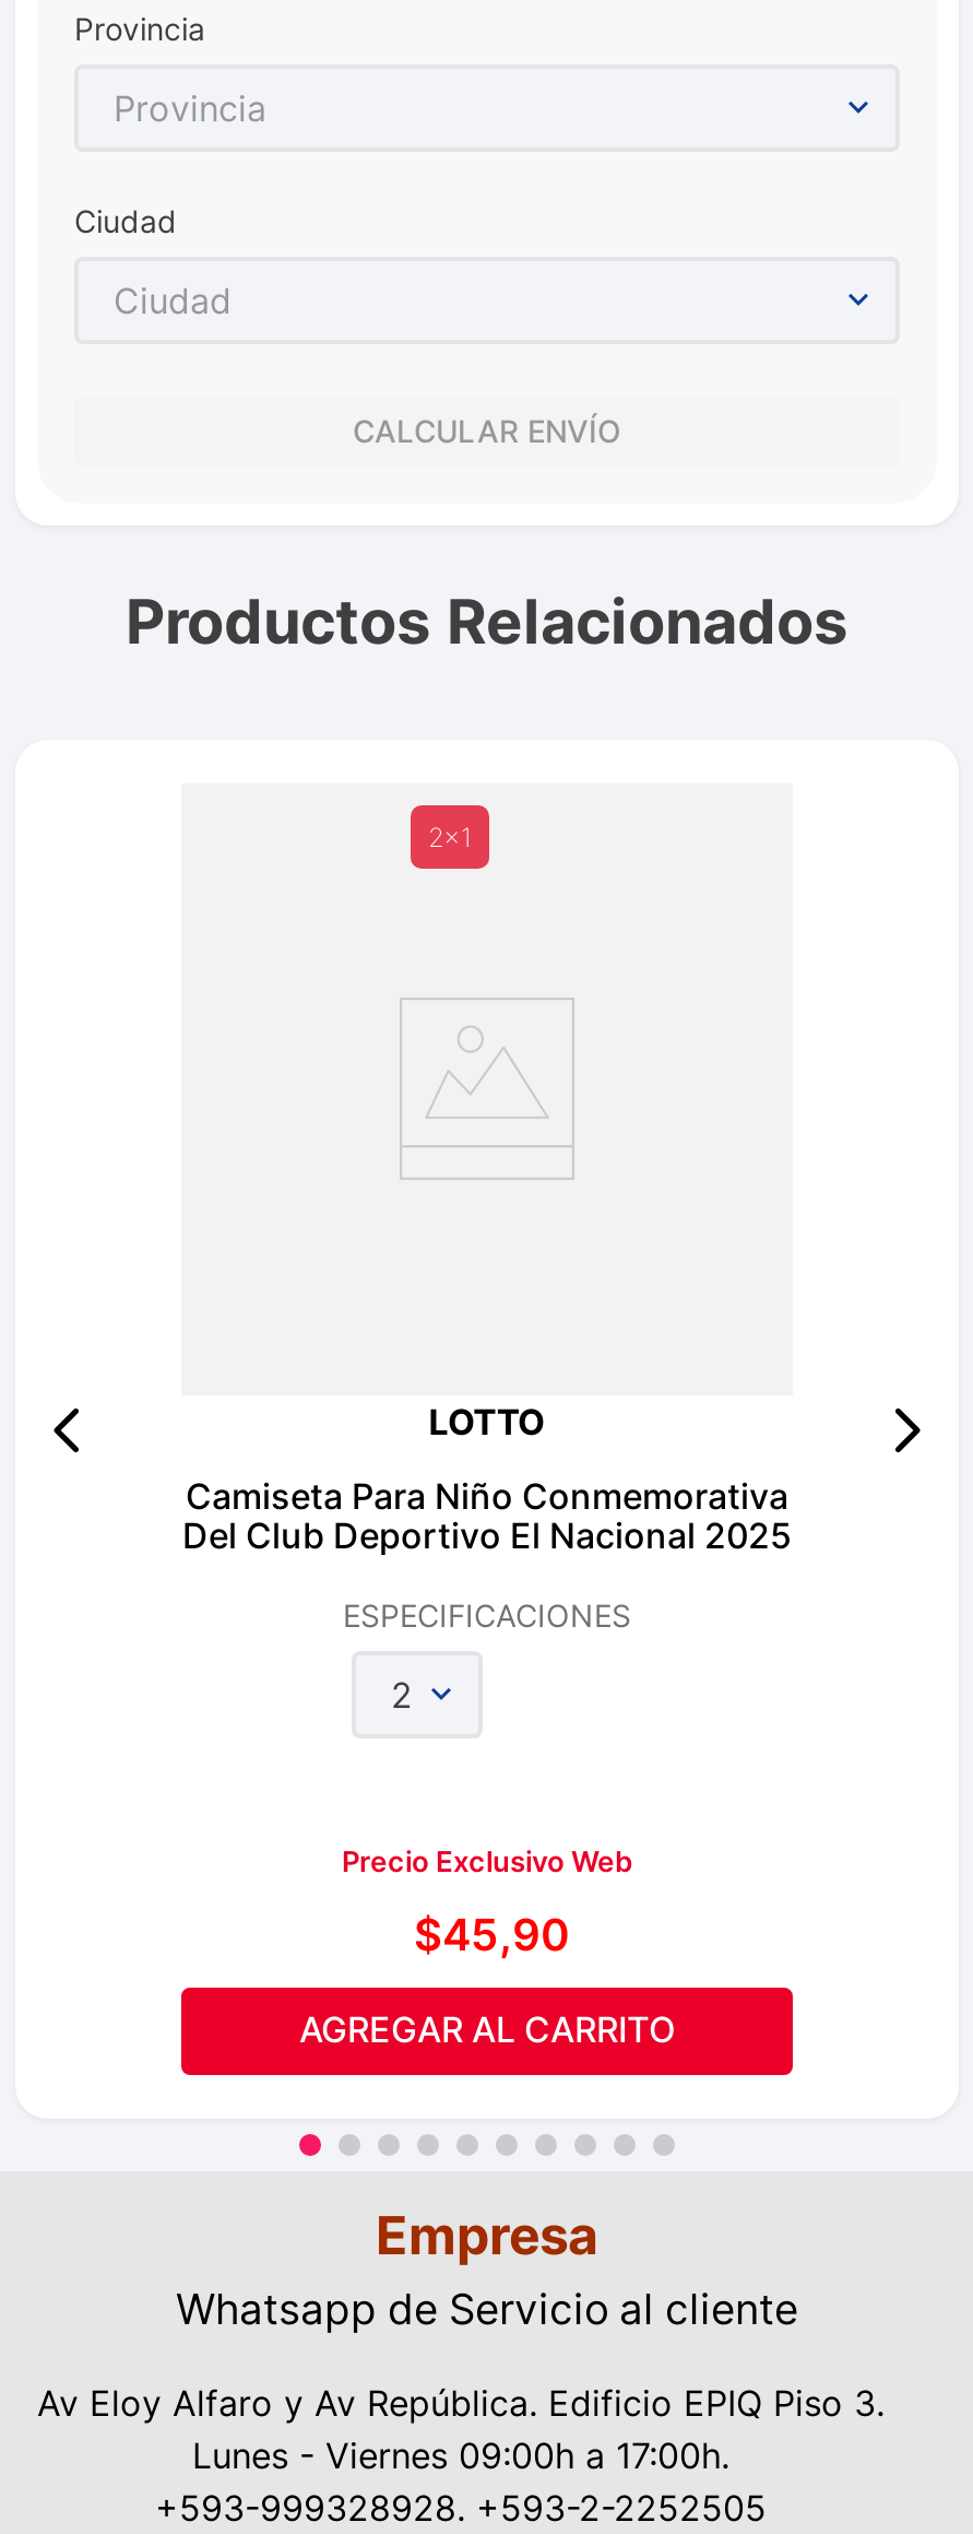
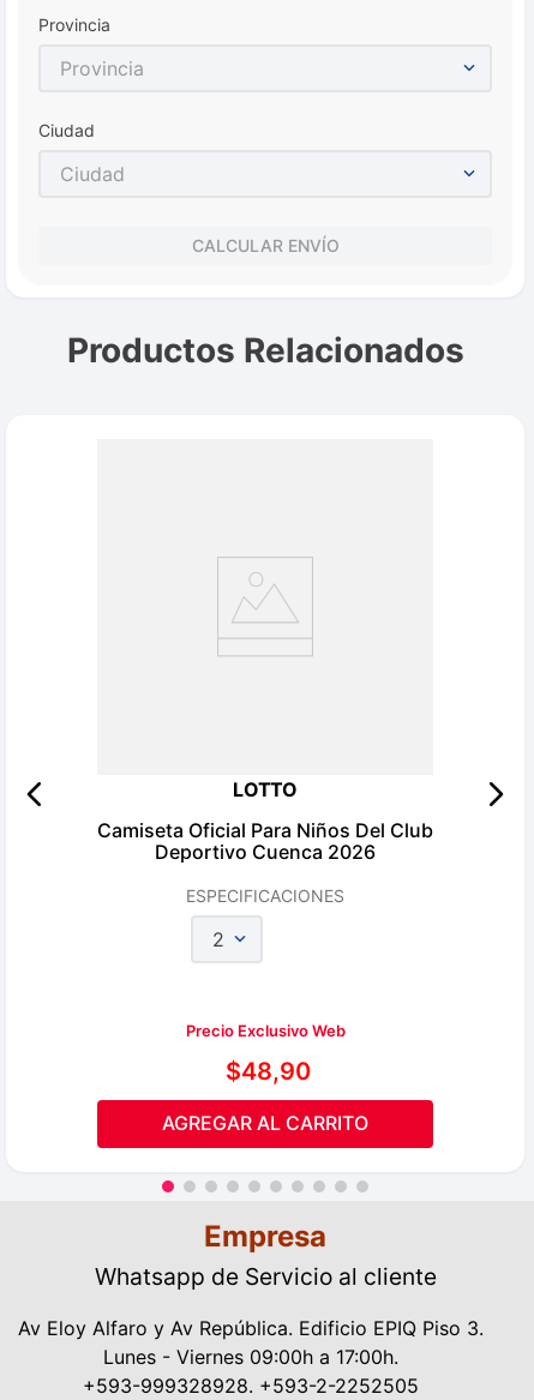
[428,821,472,853] 2x1 -> none
[182,1474,792,1557] Camiseta Para Niño Conmemorativa | Del Club Deportivo El Nacional 2025 -> [97,818,433,864] Camiseta Oficial Para Niños Del Club | Deportivo Cuenca 2026
[414,1909,569,1961] $45,90 -> [225,1057,310,1086] $48,90

